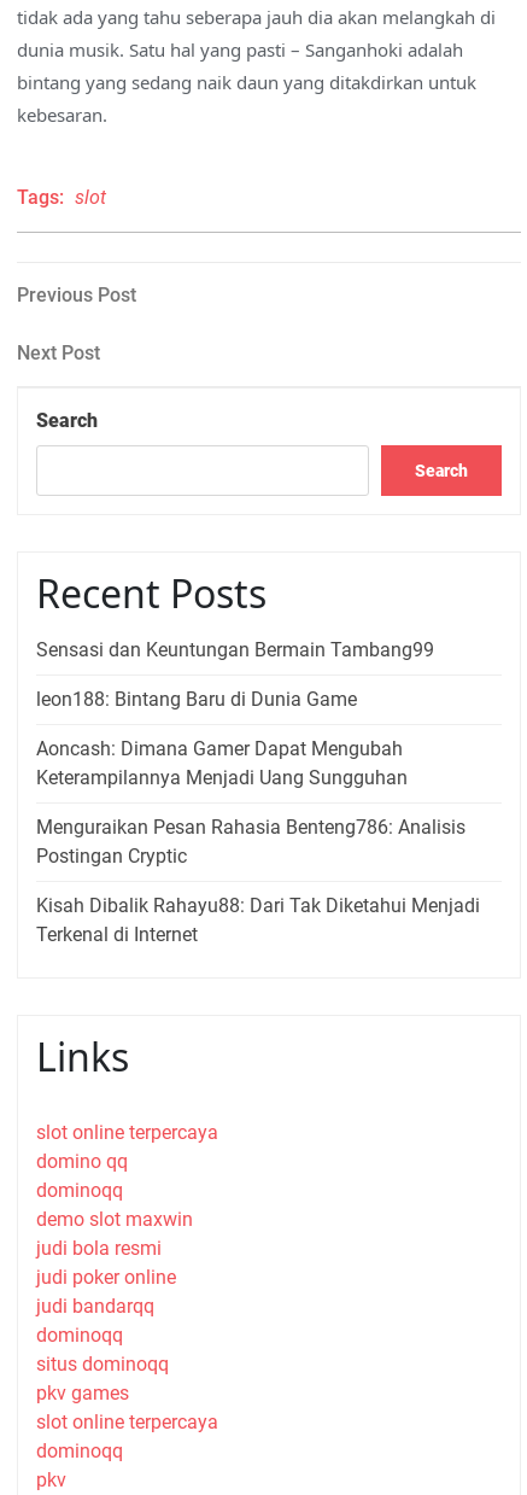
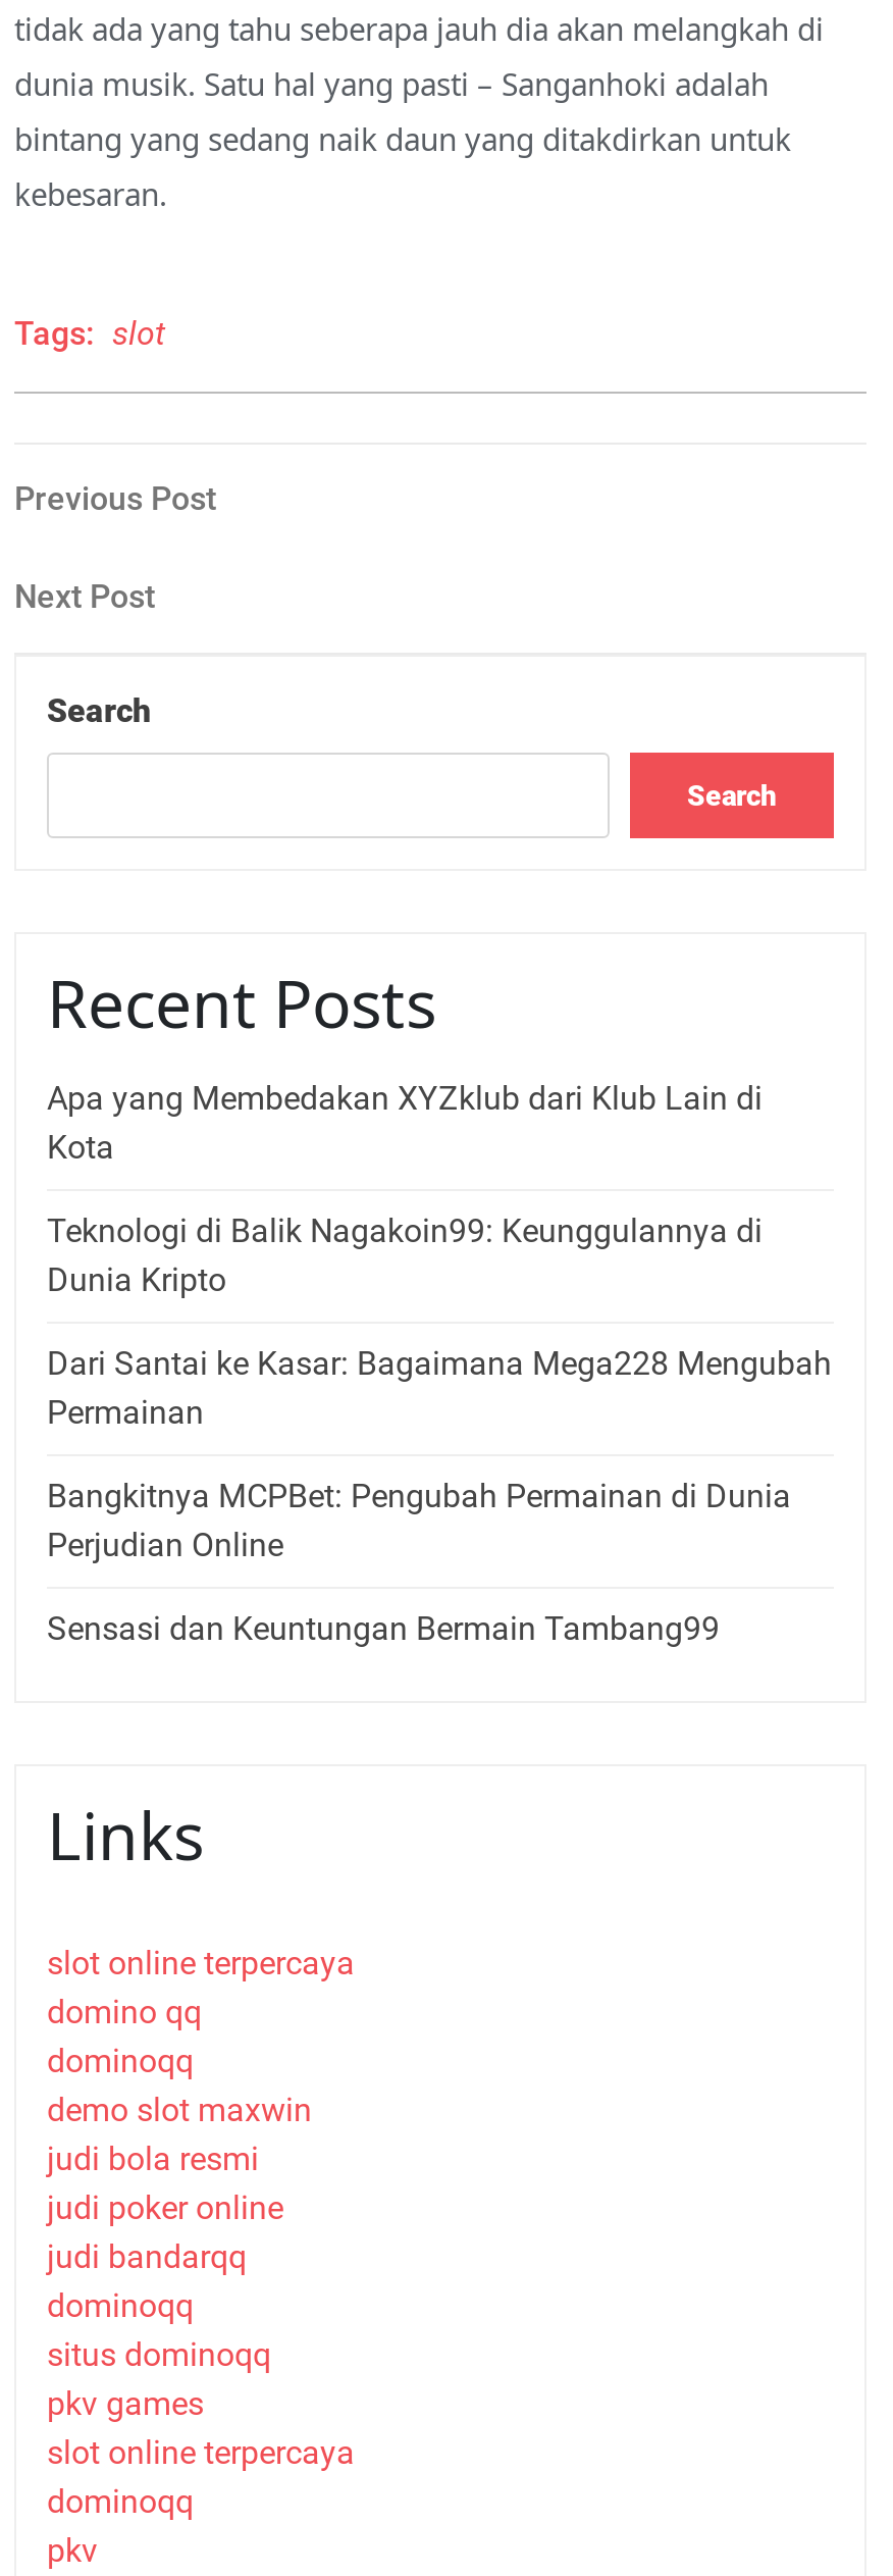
none -> [47,1079,832,1565] Apa yang Membedakan XYZklub dari Klub Lain di | Kota | Teknologi di Balik Nagakoin99: Keunggulannya di | Dunia Kripto | Dari Santai ke Kasar: Bagaimana Mega228 Mengubah | Permainan | Bangkitnya MCPBet: Pengubah Permainan di Dunia | Perjudian Online
moved [36,638,434,661] -> [47,1609,720,1648]: Sensasi dan Keuntungan Bermain Tambang99
[36,688,480,946] leon188: Bintang Baru di Dunia Game | Aoncash: Dimana Gamer Dapat Mengubah | Keterampilannya Menjadi Uang Sungguhan | Menguraikan Pesan Rahasia Benteng786: Analisis | Postingan Cryptic | Kisah Dibalik Rahayu88: Dari Tak Diketahui Menjadi | Terkenal di Internet -> none

